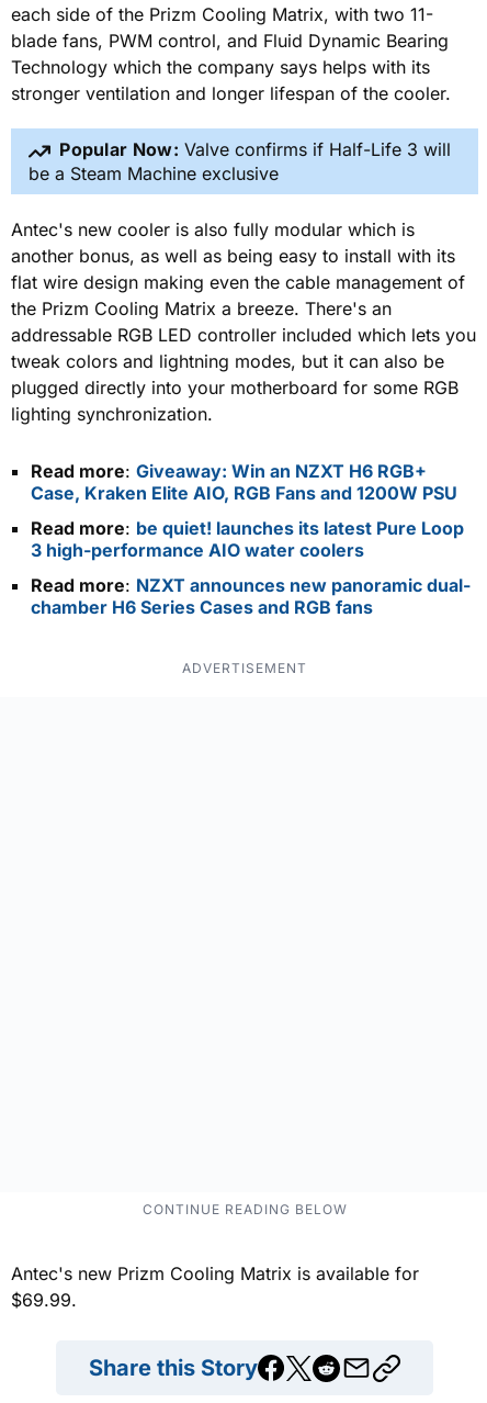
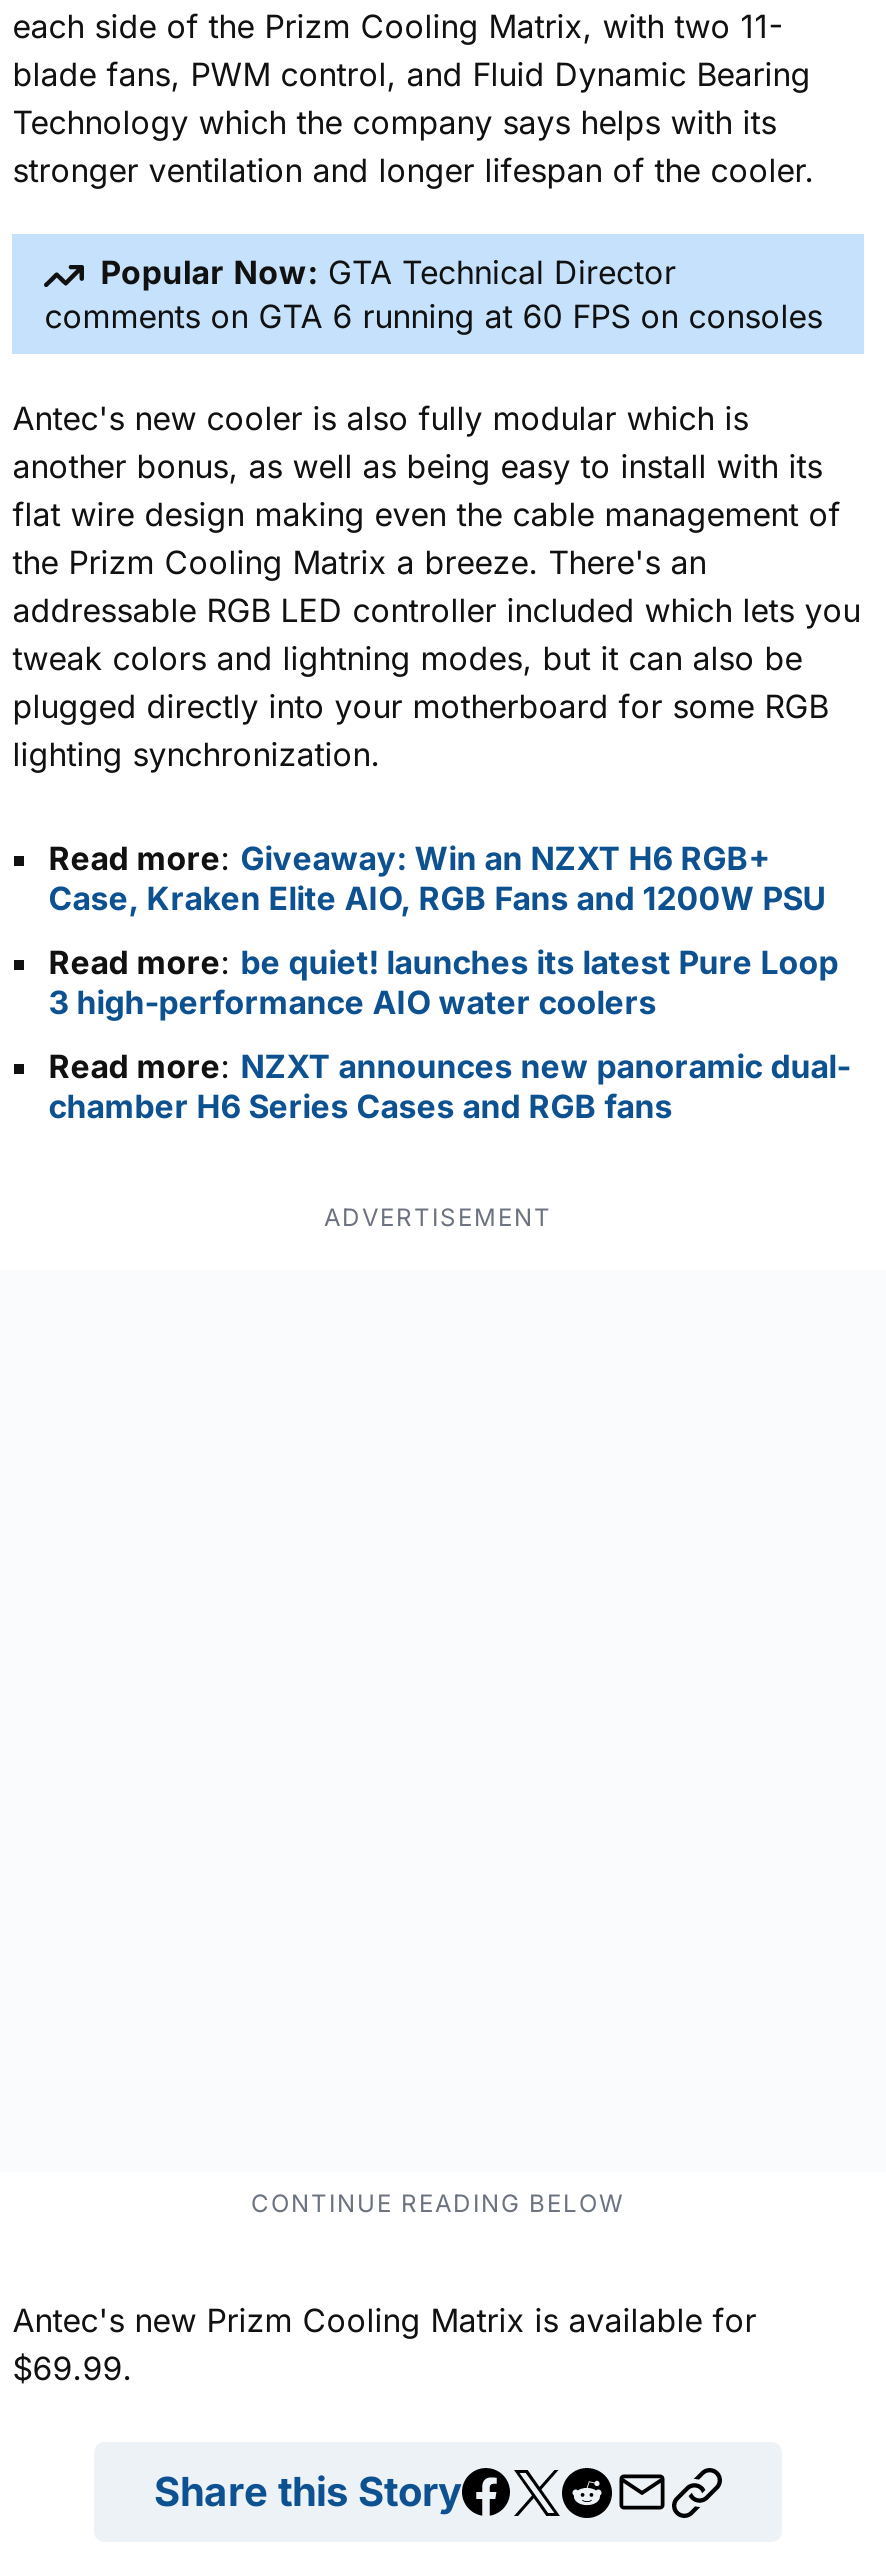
[29,139,451,184] Popular Now: Valve confirms if Half-Life 3 will | be a Steam Machine exclusive -> [44,252,822,336] Popular Now: GTA Technical Director | comments on GTA 6 running at 60 FPS on consoles

